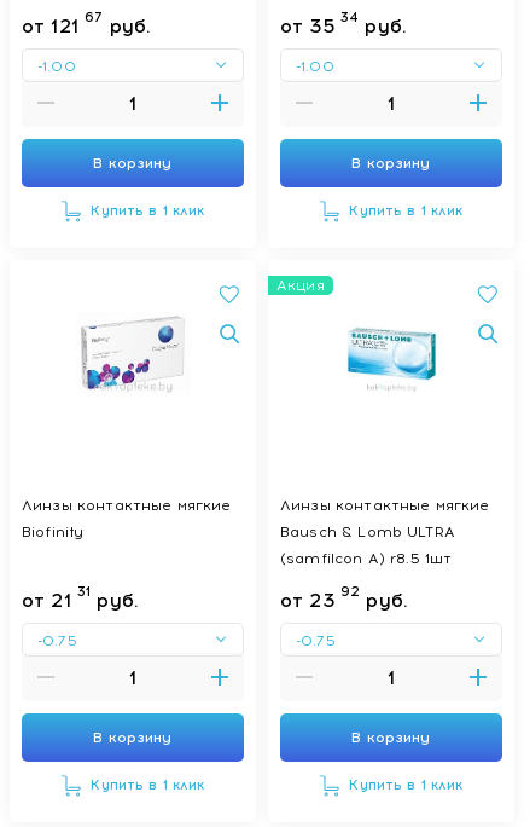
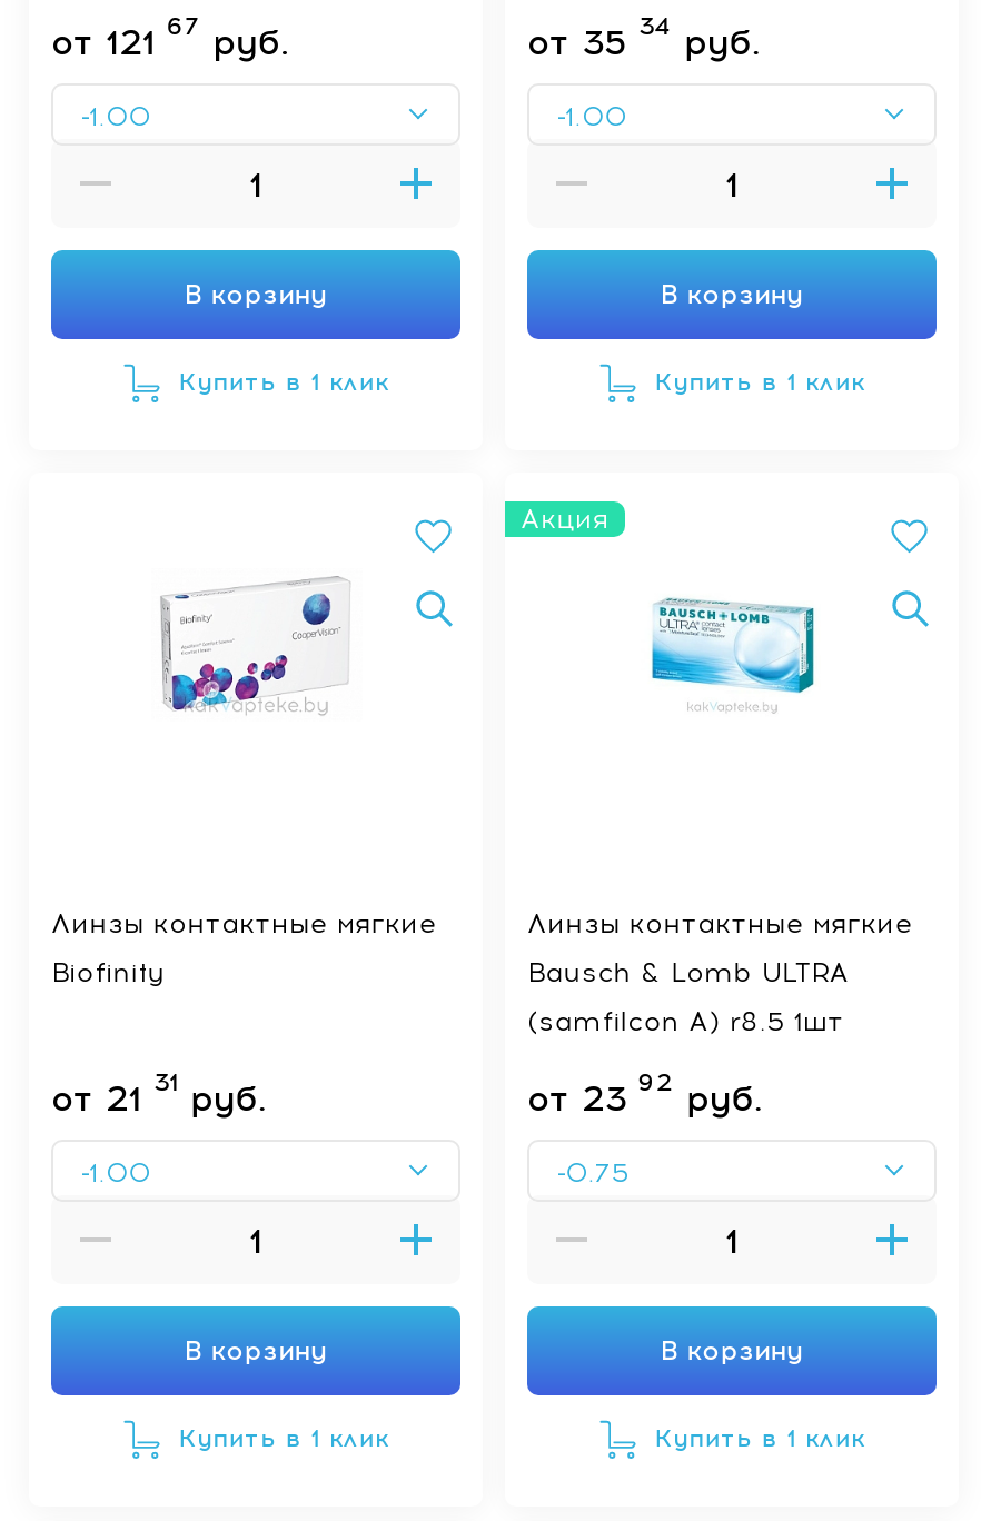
[37,632,77,649] -0.75 -> [80,1157,151,1189] -1.00

